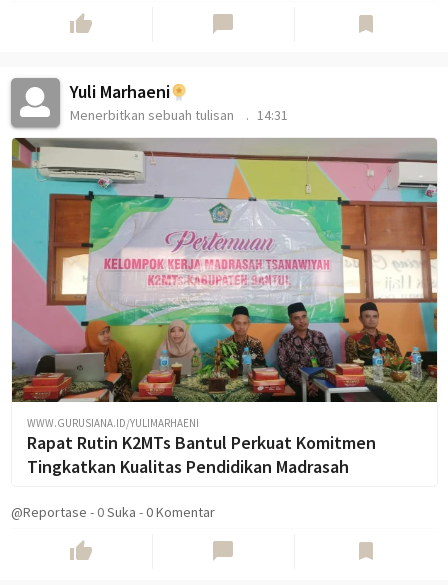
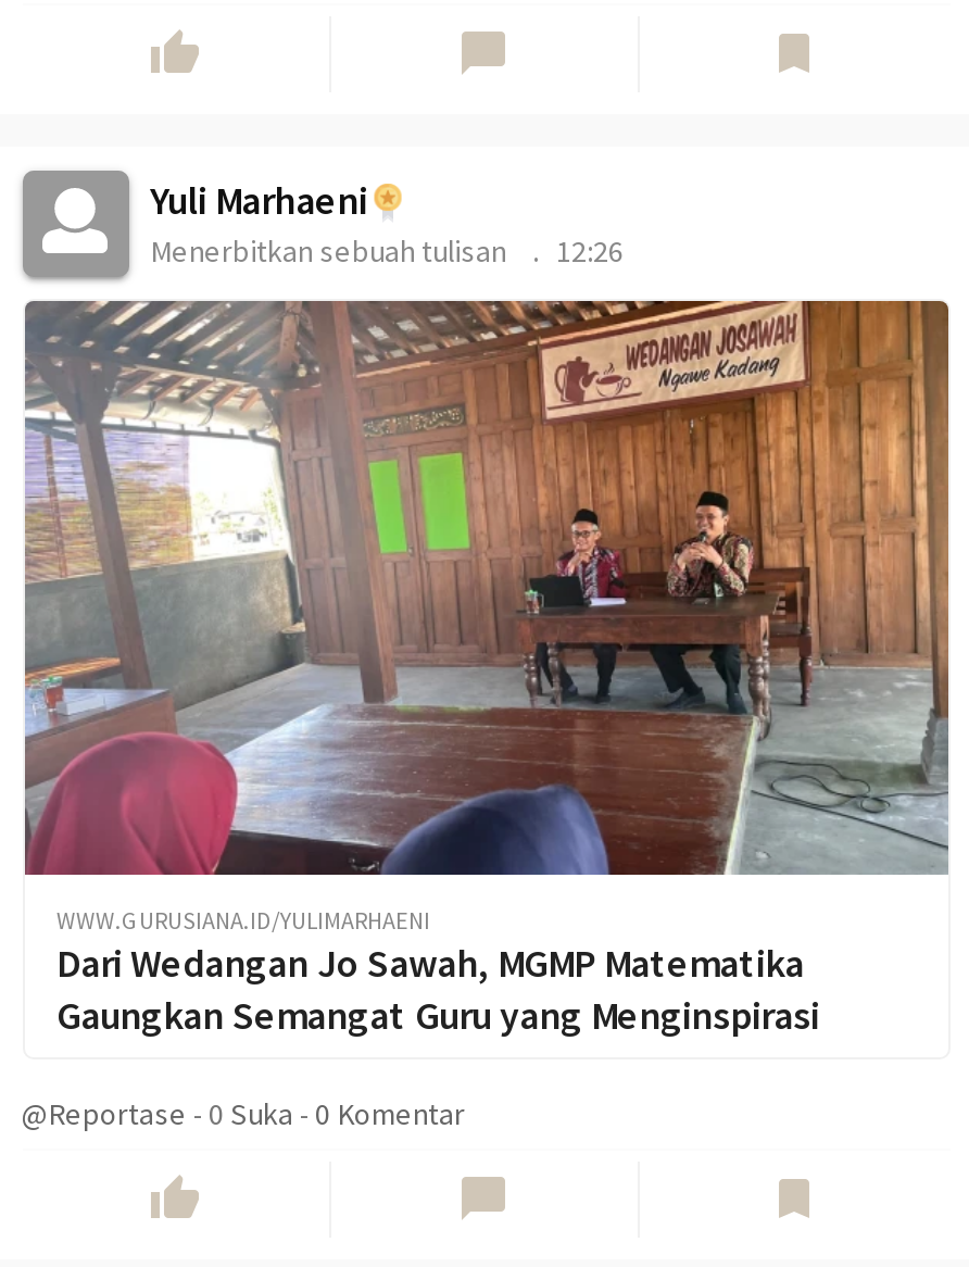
[69,106,287,124] Menerbitkan sebuah tulisan 14:31 -> [150,230,624,269] Menerbitkan sebuah tulisan 12:26
[11,138,438,478] [image] | Rapat Rutin K2MTs Bantul Perkuat Komitmen | Tingkatkan Kualitas Pendidikan Madrasah -> [25,300,951,1039] [image] | Dari Wedangan Jo Sawah, MGMP Matematika | Gaungkan Semangat Guru yang Menginspirasi

